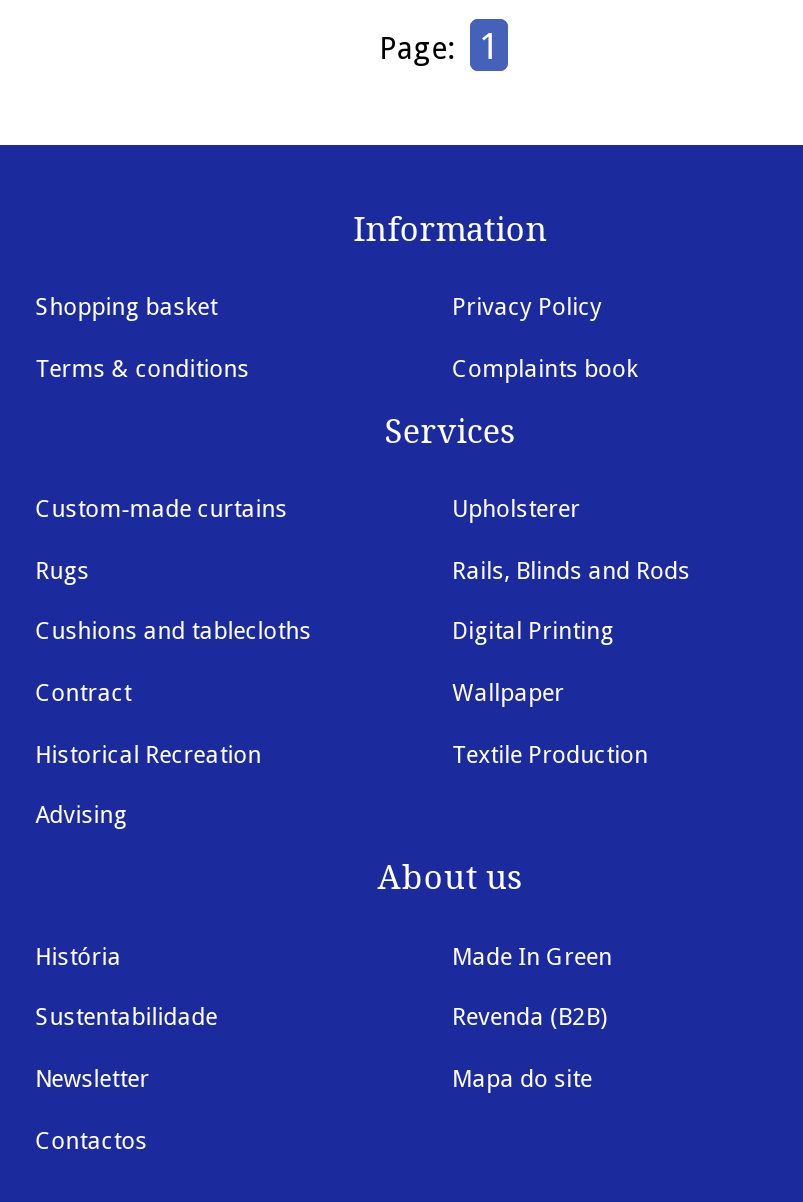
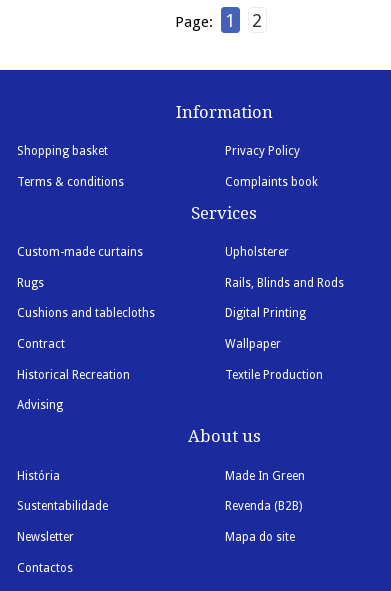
none -> [252,9,262,30] 2

